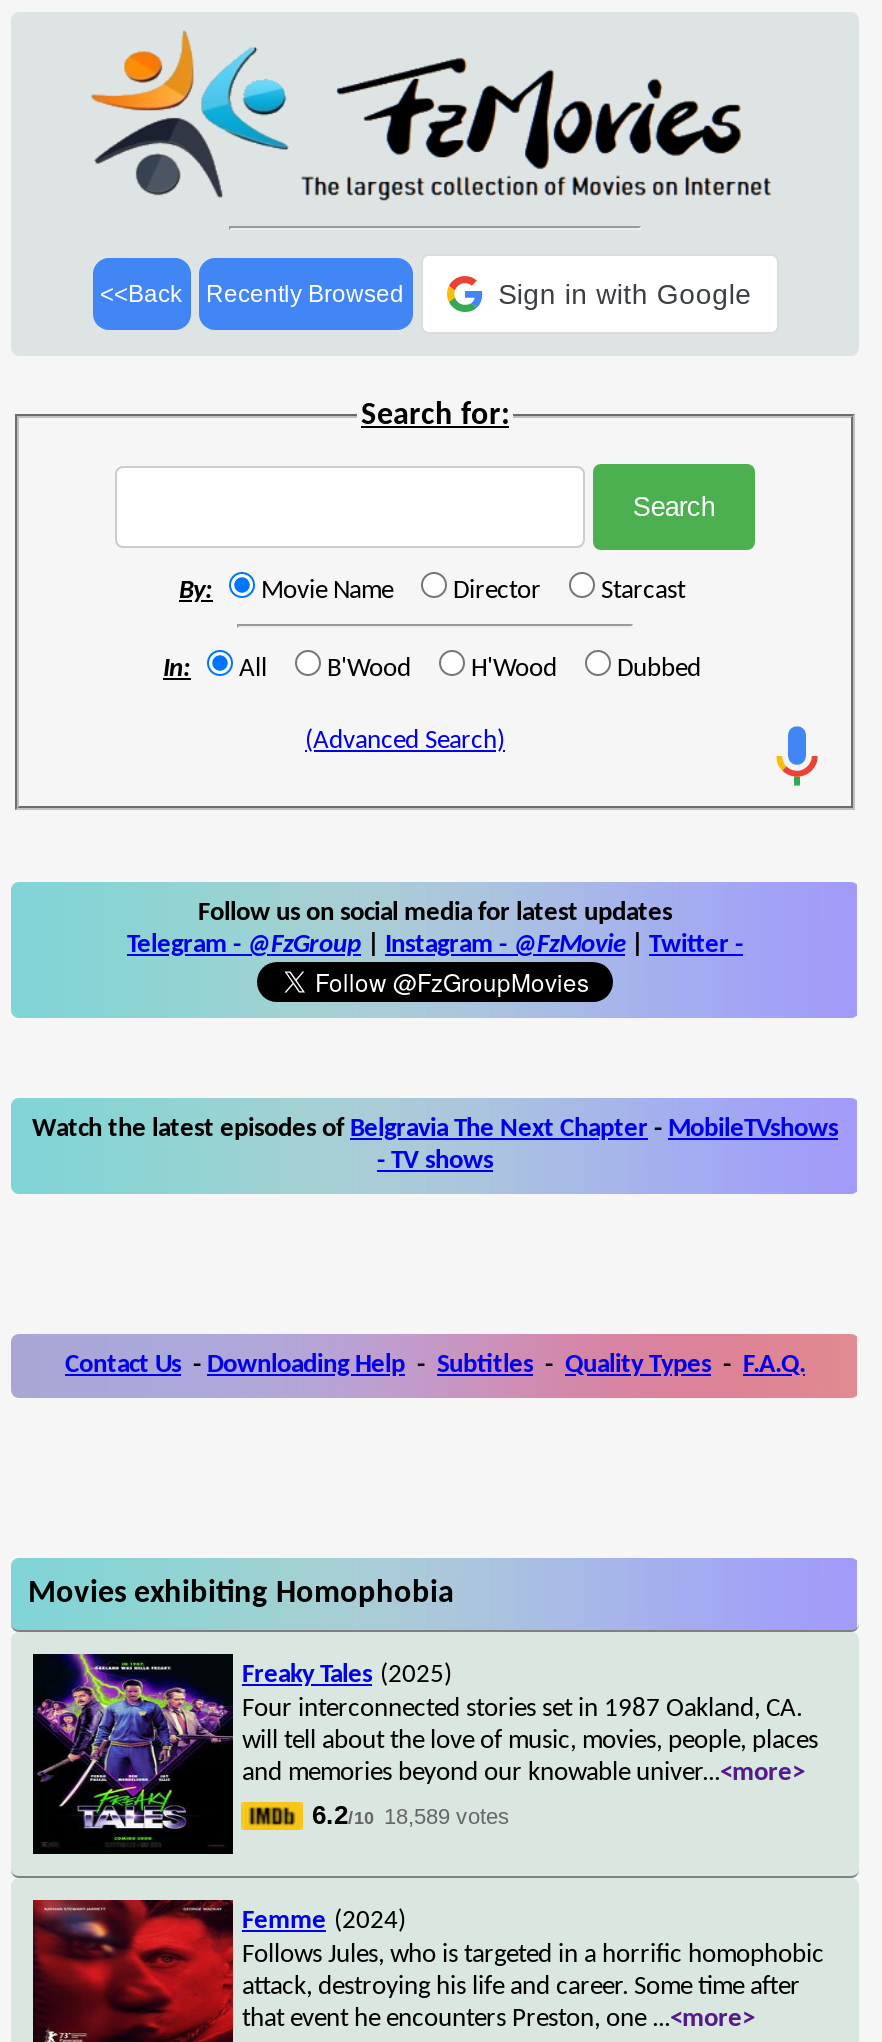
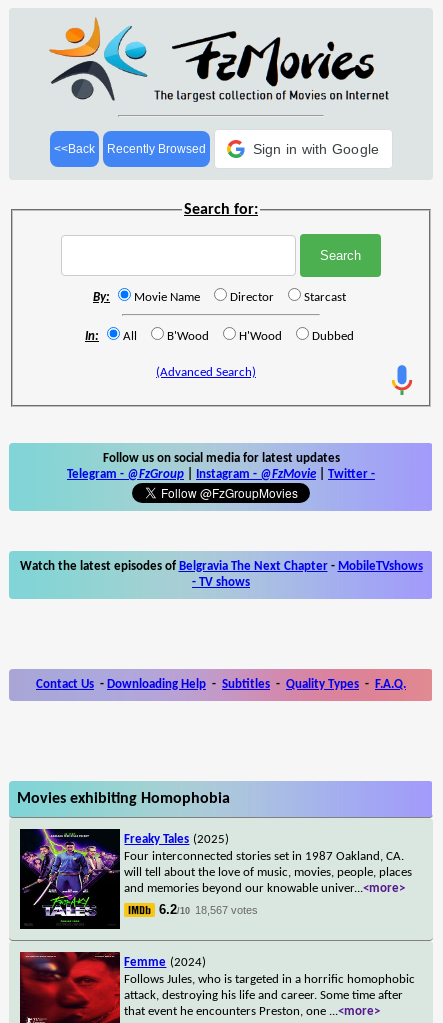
[312,1799,510,1829] 6.2/10 18,589 votes -> [159,902,258,917] 6.2/10 18,567 votes

